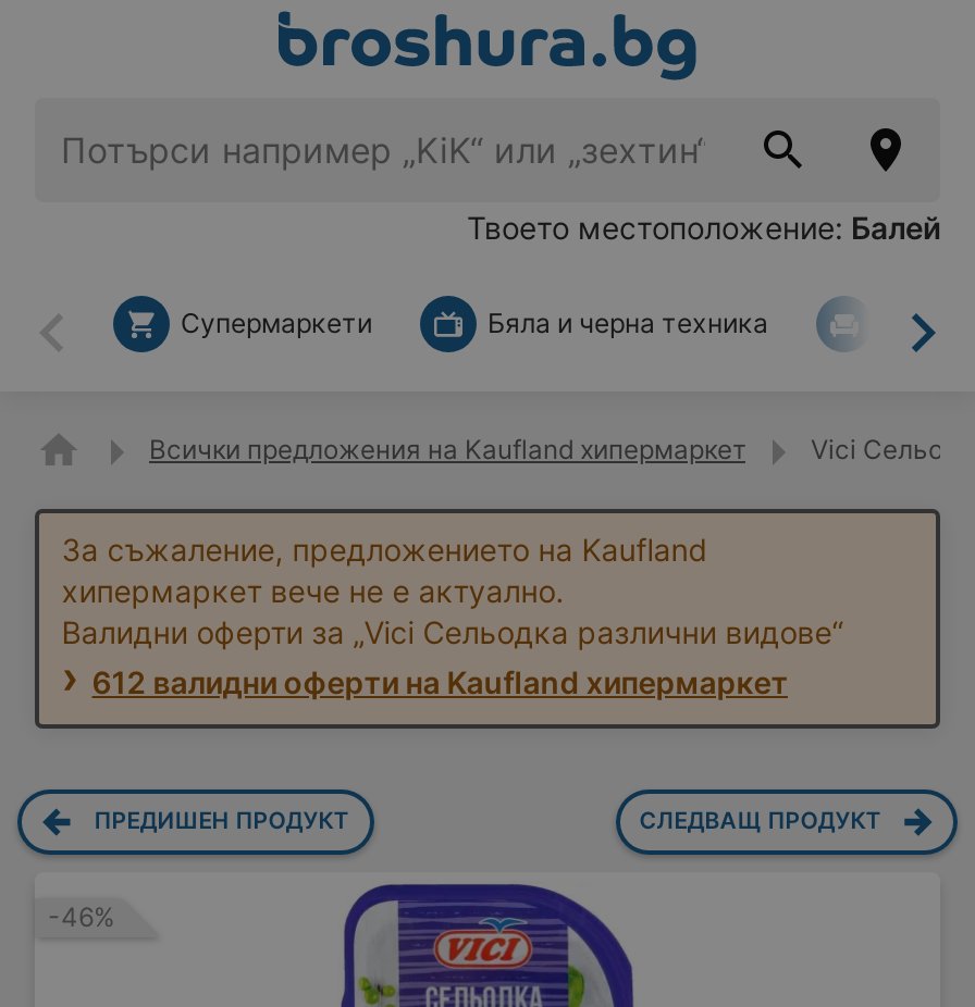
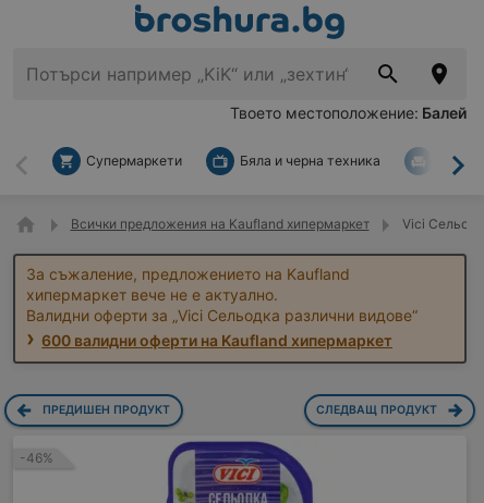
[92,662,788,699] 612 валидни оферти на Kaufland хипермаркет -> [42,330,393,349] 600 валидни оферти на Kaufland хипермаркет

